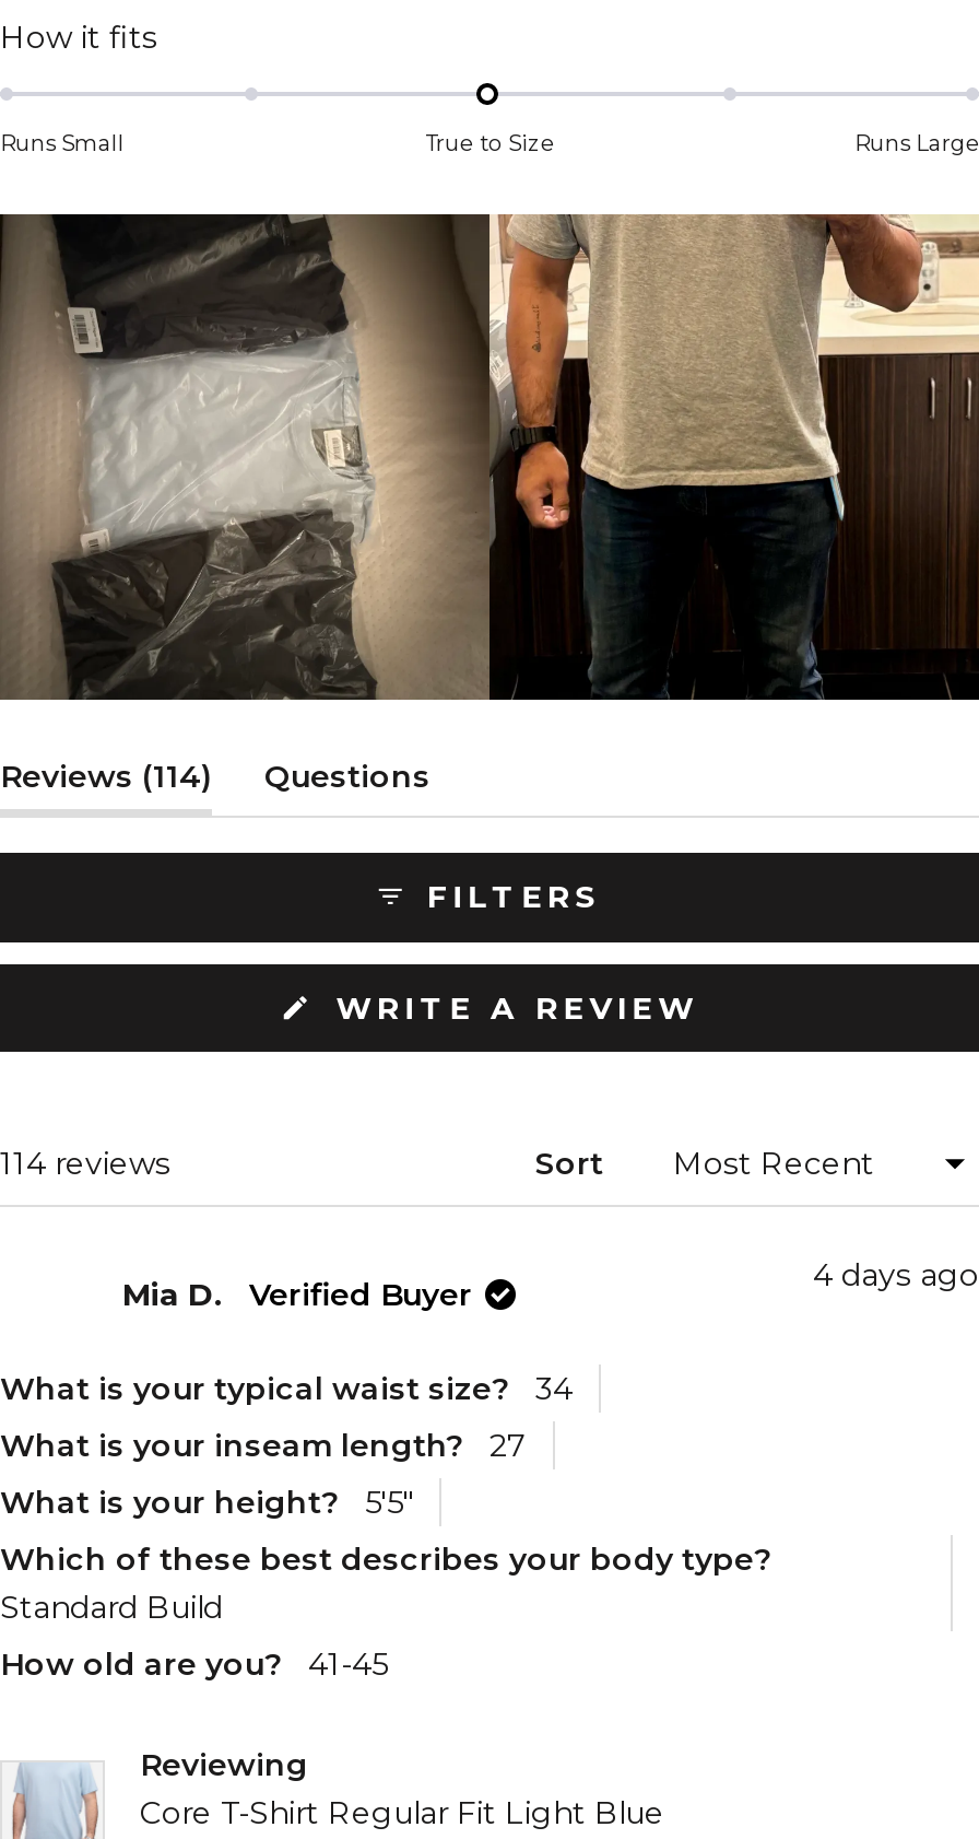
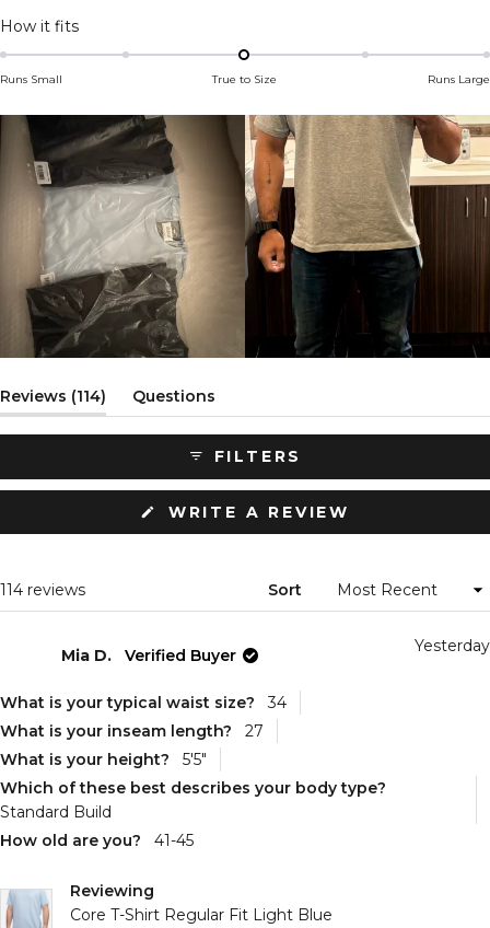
[813,1255,979,1294] 4 days ago -> [415,636,490,655] Yesterday

